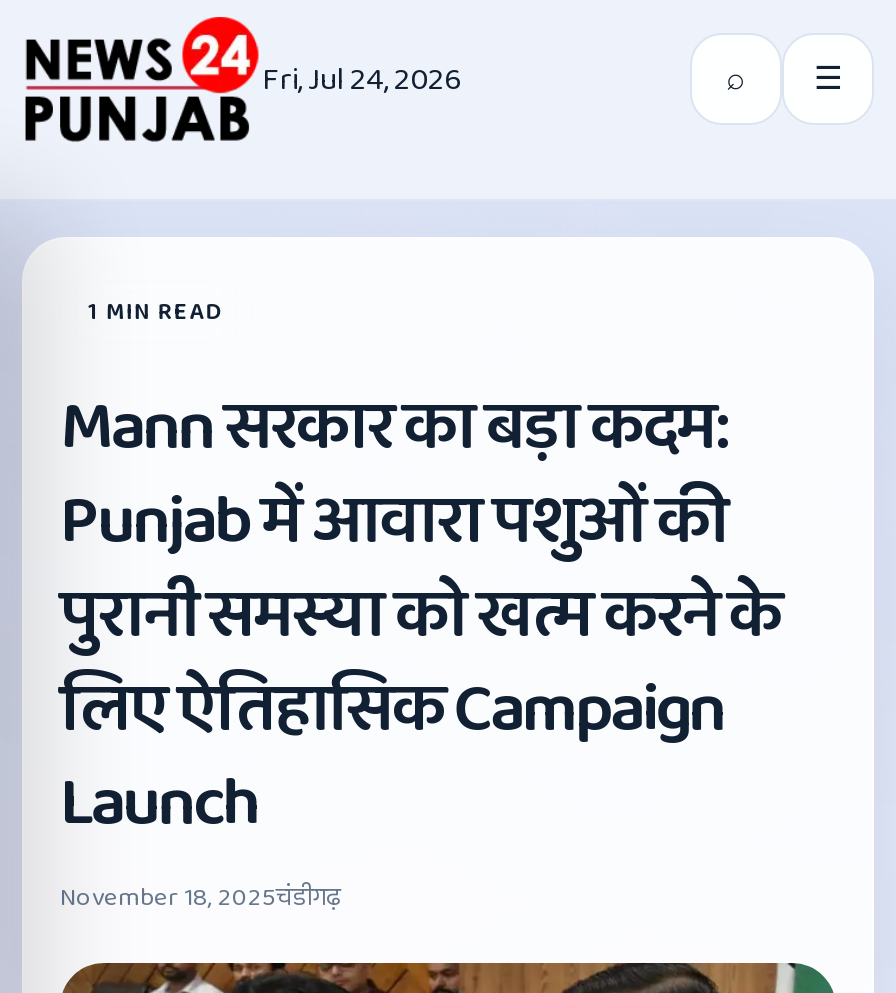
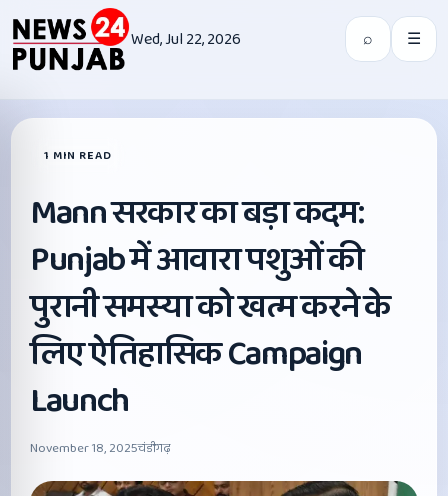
[262,55,462,105] Fri, Jul 24, 2026 -> [131,27,241,52] Wed, Jul 22, 2026

